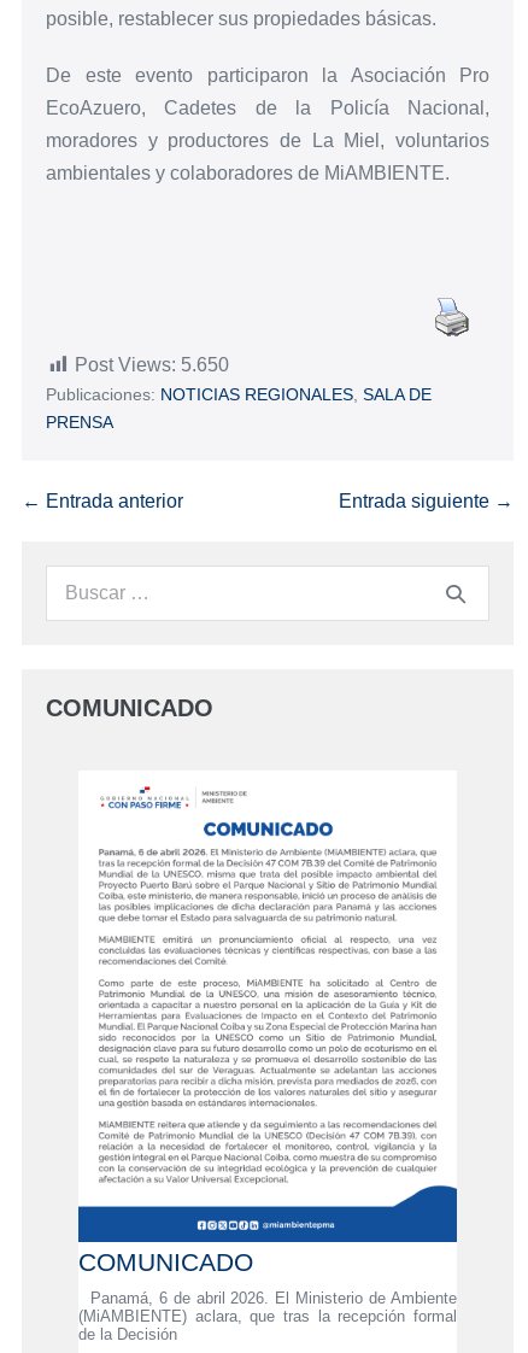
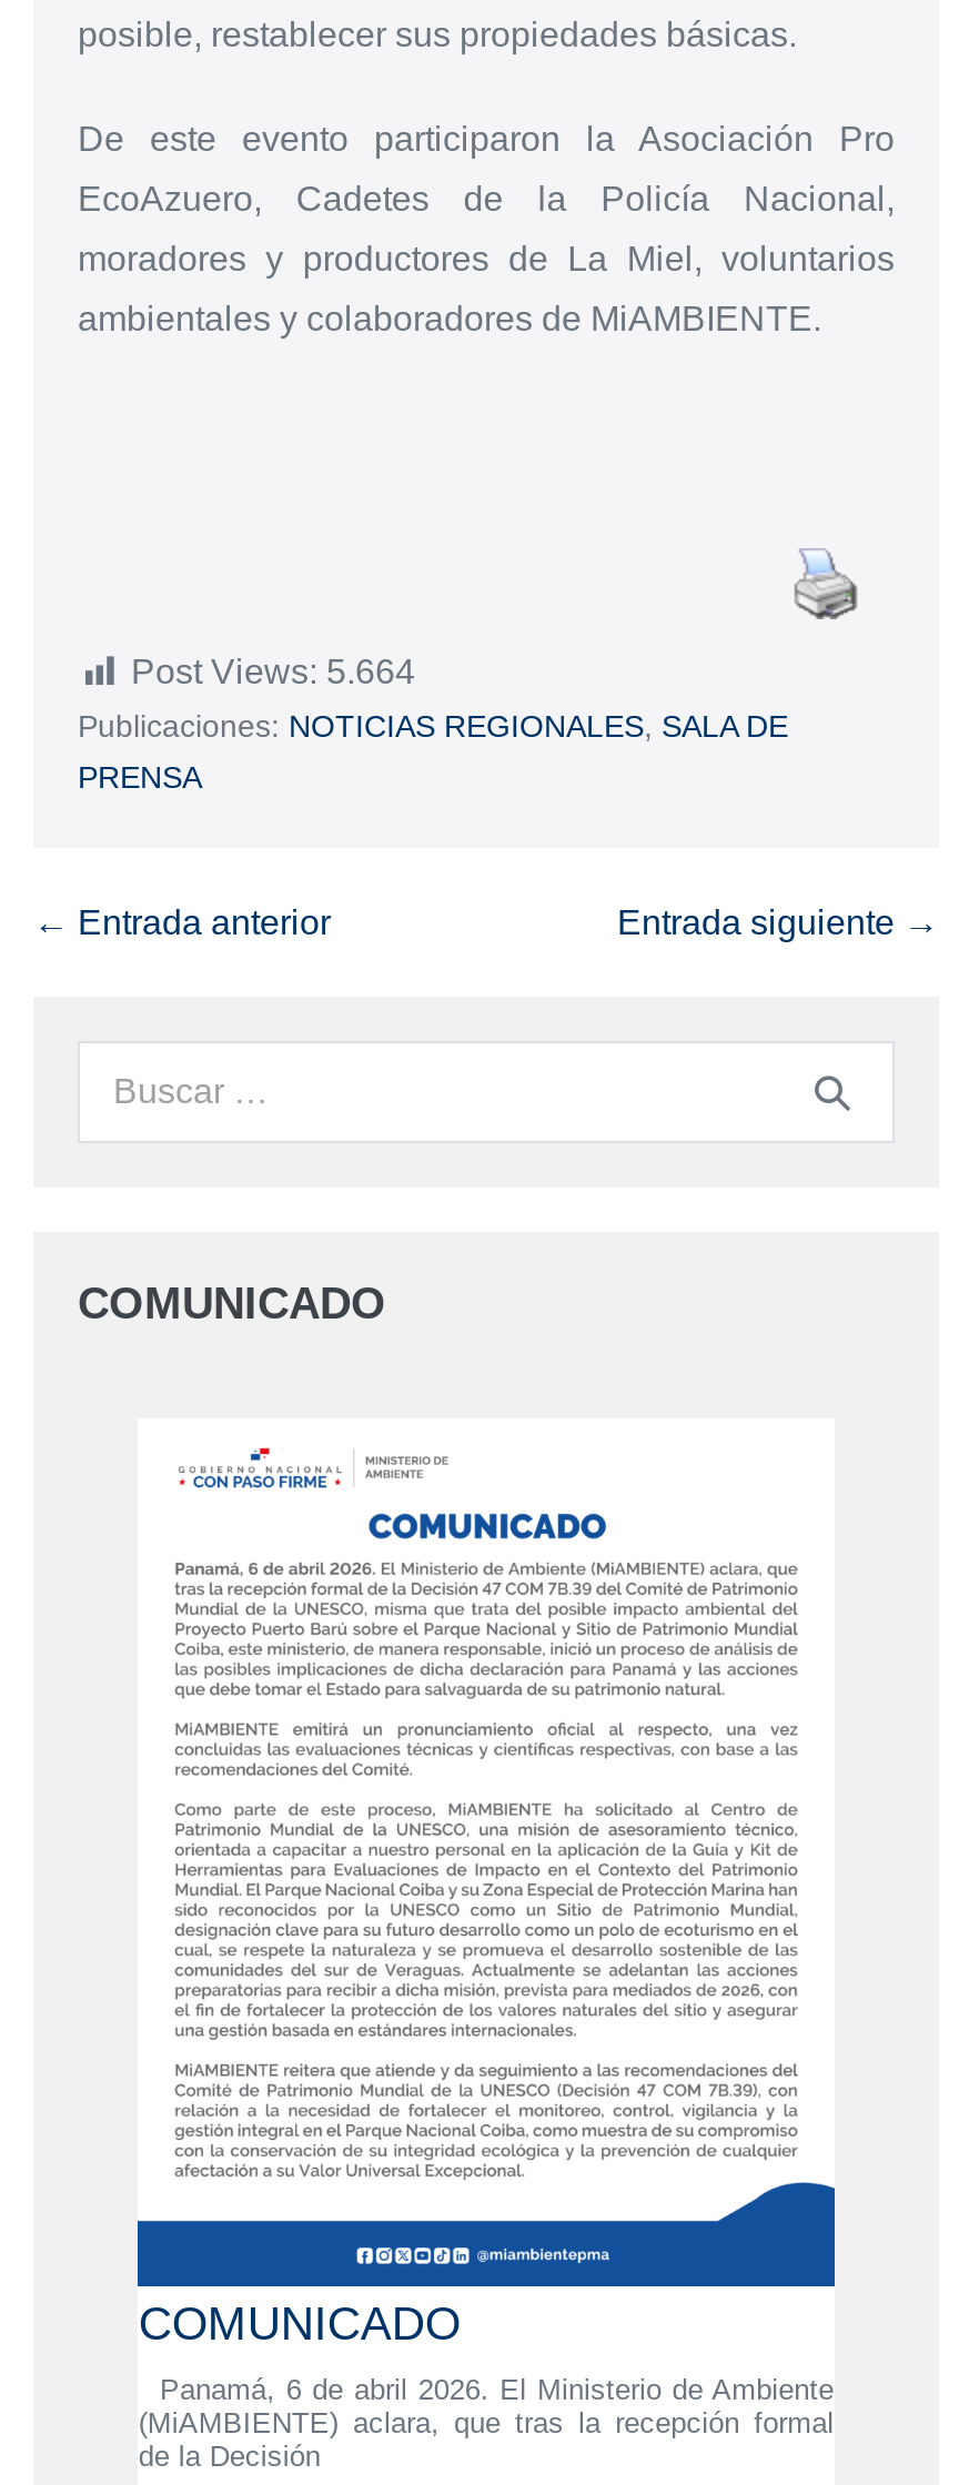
[75,354,229,375] Post Views: 5.650 -> [131,652,415,690] Post Views: 5.664

